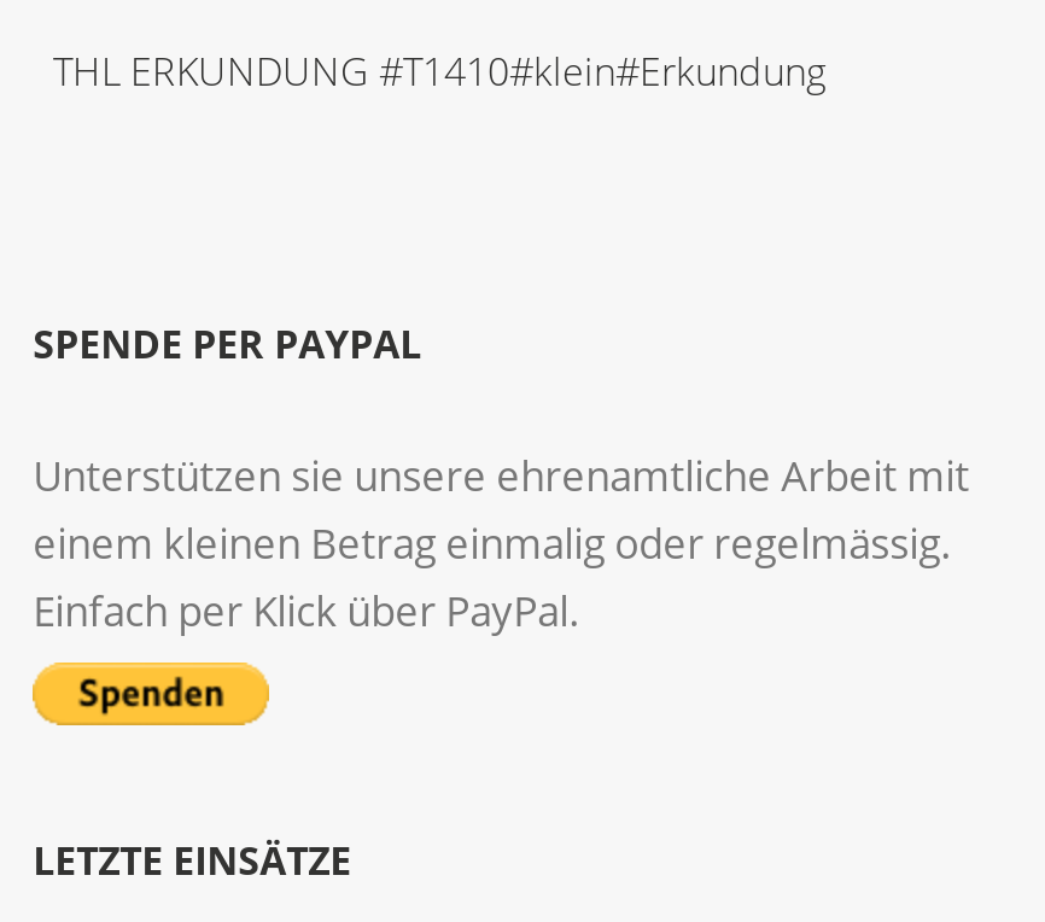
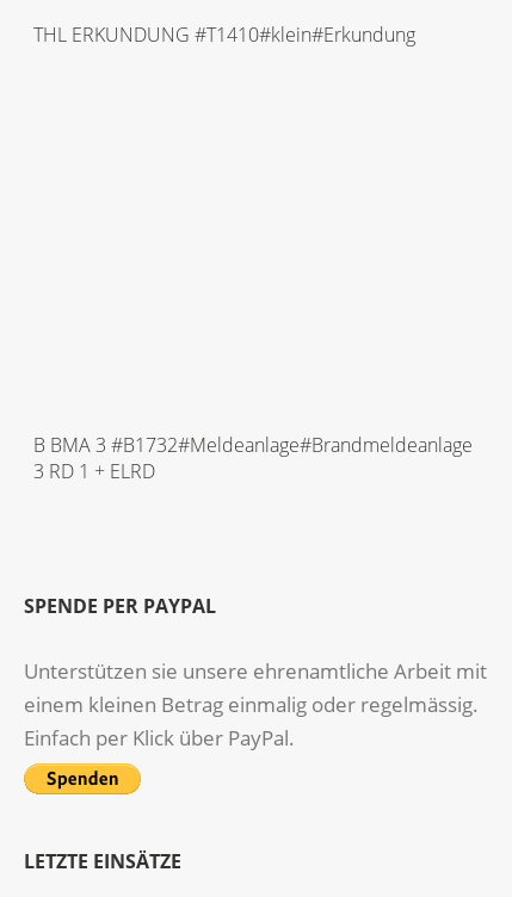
none -> [34,432,473,484] B BMA 3 #B1732#Meldeanlage#Brandmeldeanlage | 3 RD 1 + ELRD

